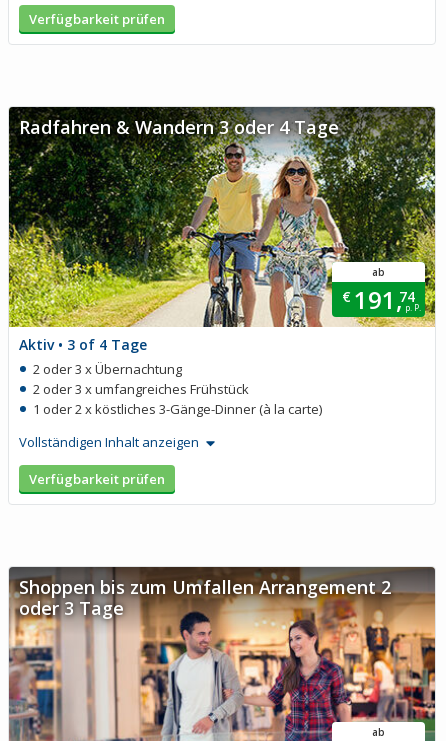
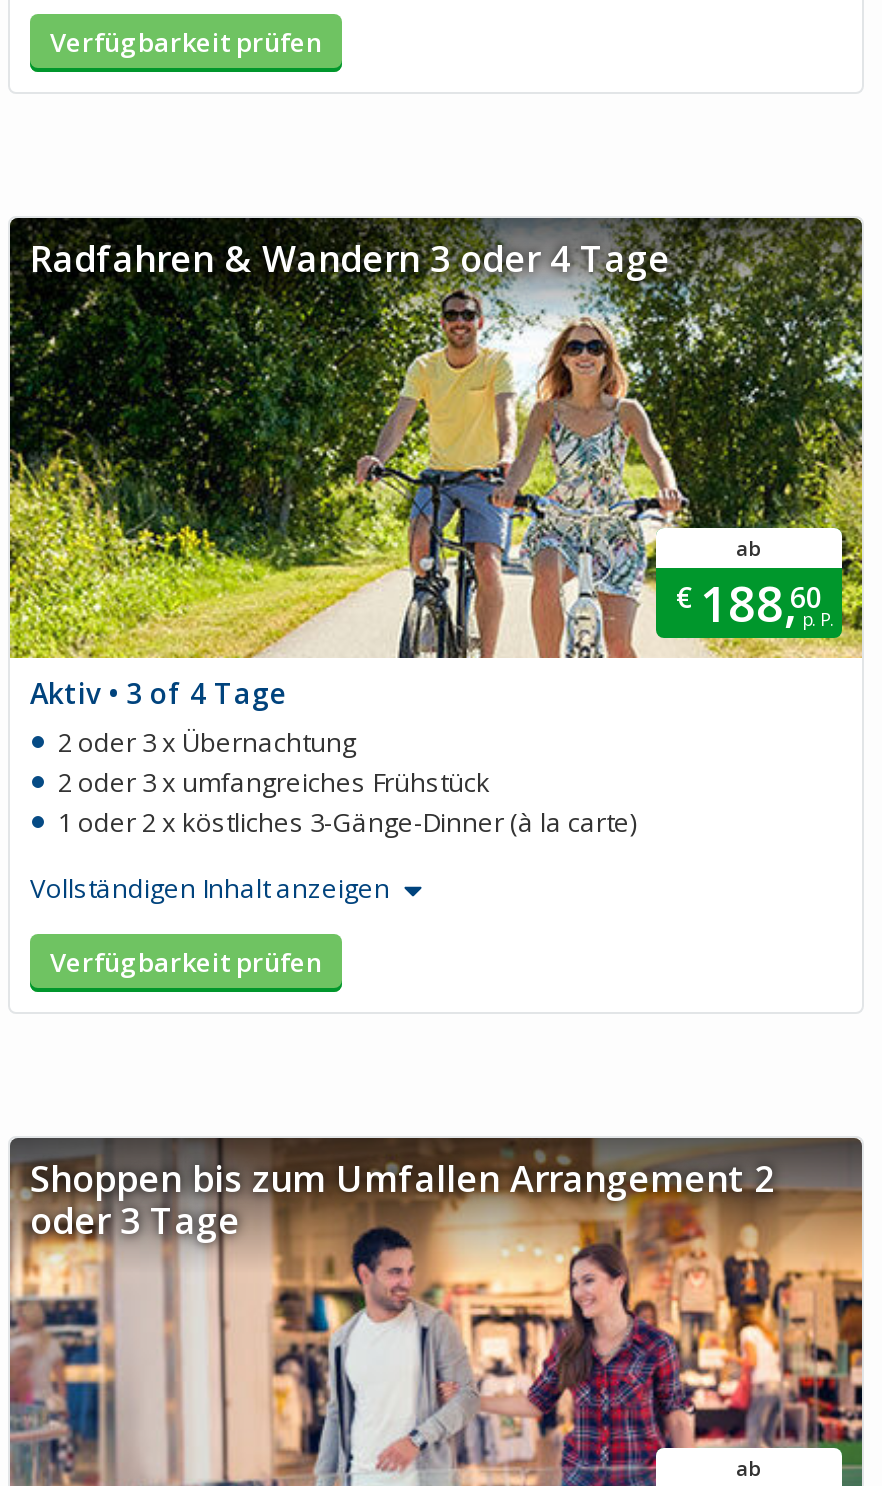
[342,283,403,316] € 191, -> [676,570,798,636] € 188,
[399,287,415,306] 74 -> [790,578,822,616] 60

